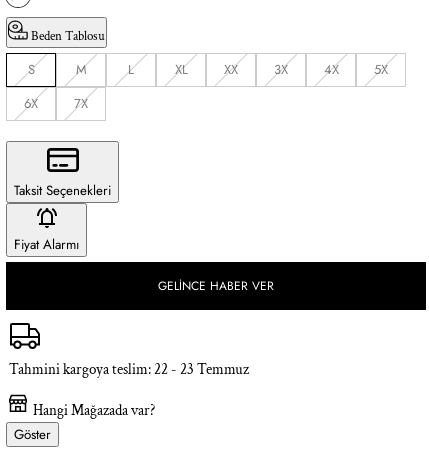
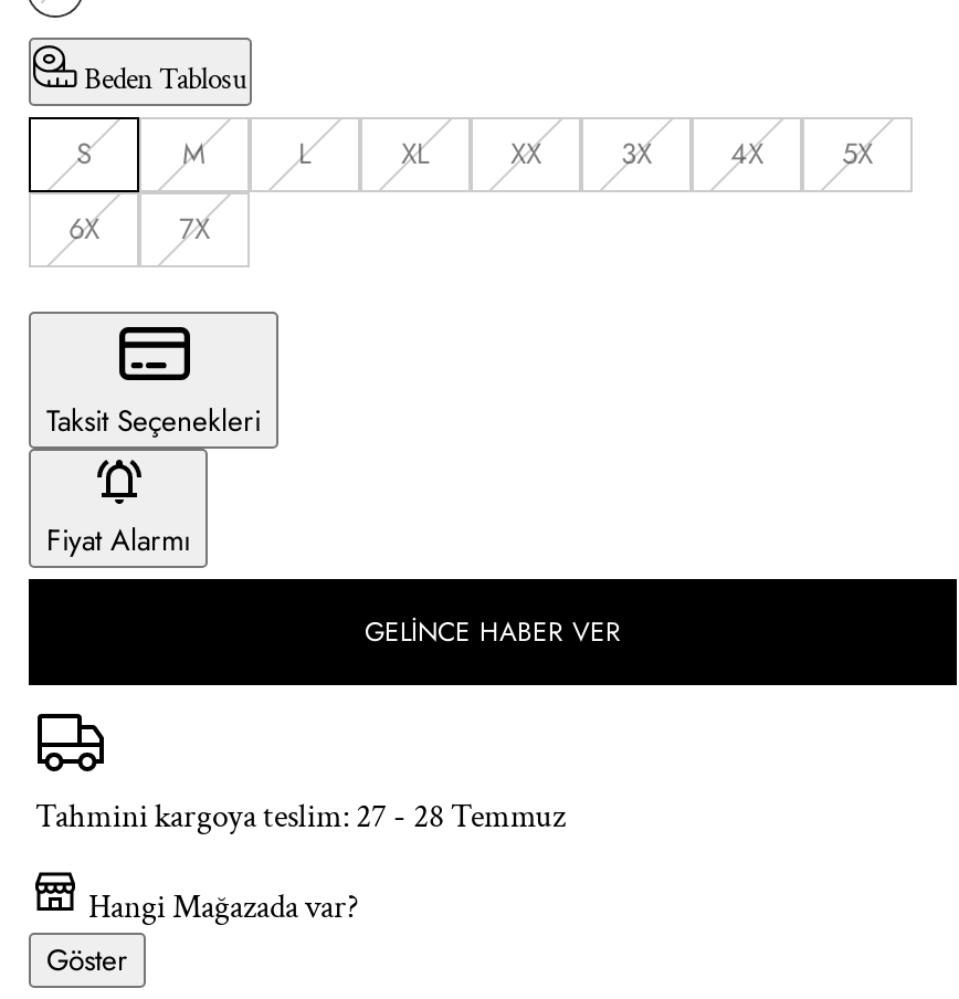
[9,360,249,379] Tahmini kargoya teslim: 22 - 23 Temmuz -> [35,796,566,838] Tahmini kargoya teslim: 27 - 28 Temmuz

